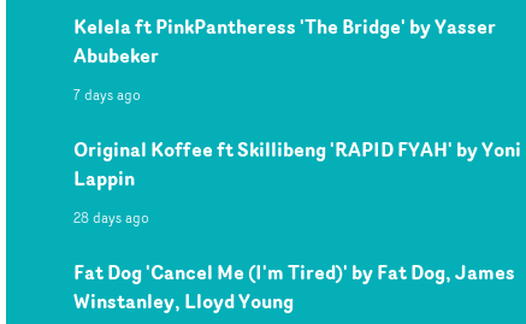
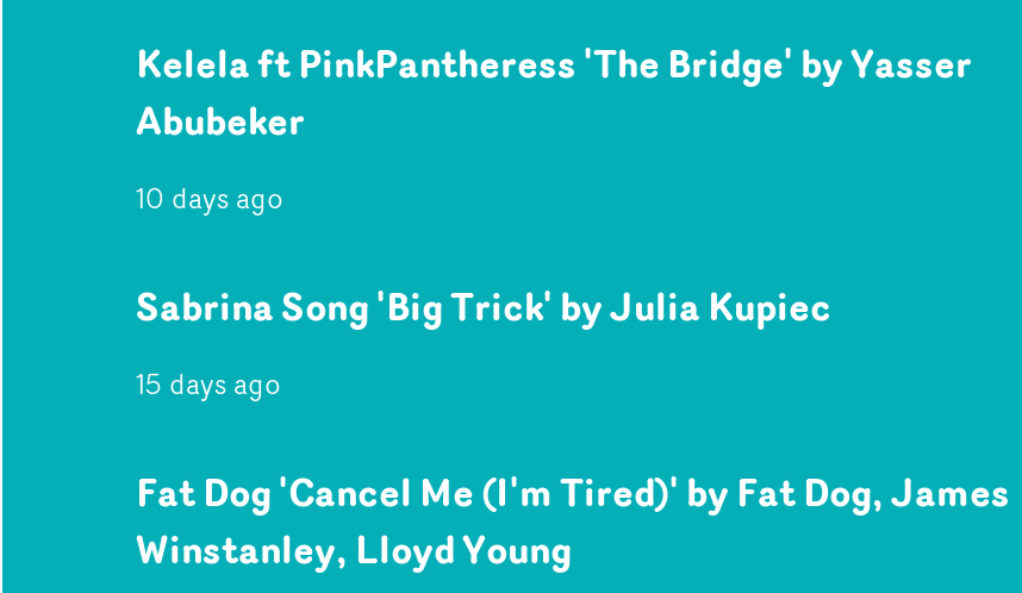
[73,85,141,105] 7 days ago -> [136,178,283,219] 10 days ago
[73,135,521,193] Original Koffee ft Skillibeng 'RAPID FYAH' by Yoni | Lappin -> [136,278,831,336] Sabrina Song 'Big Trick' by Julia Kupiec
[73,208,149,228] 28 days ago -> [136,364,281,405] 15 days ago

